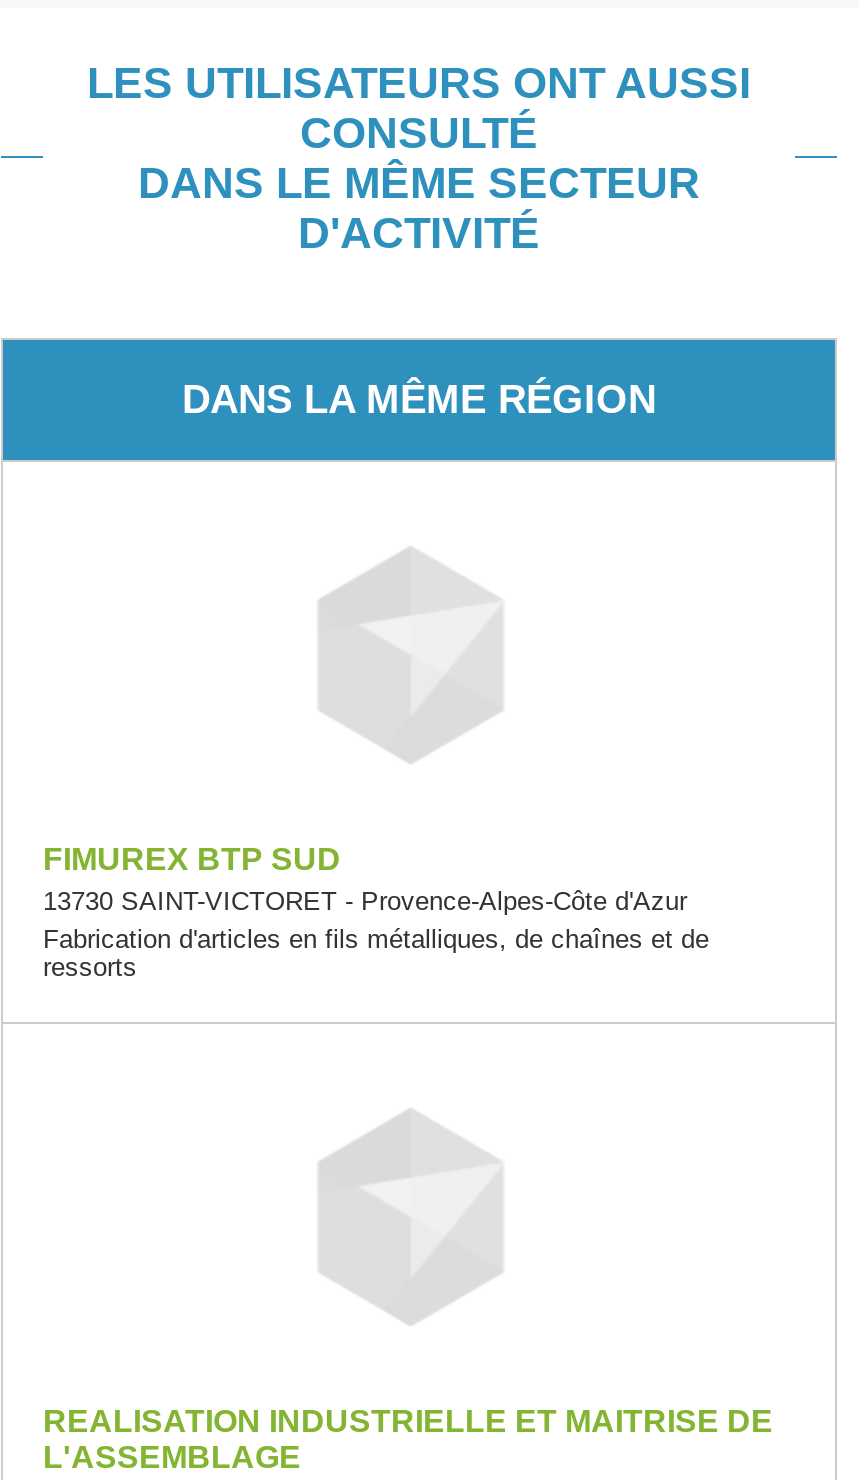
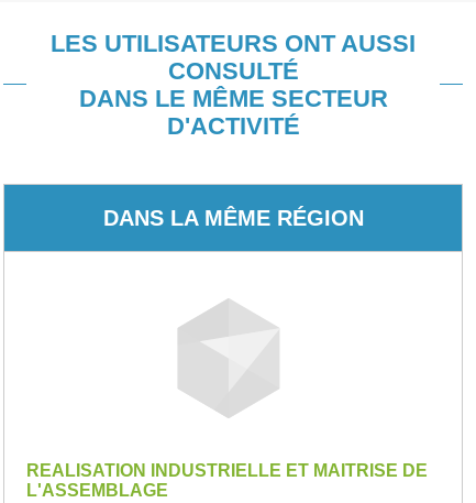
[43,842,709,982] FIMUREX BTP SUD | 13730 SAINT-VICTORET - Provence-Alpes-Côte d'Azur | Fabrication d'articles en fils métalliques, de chaînes et de | ressorts -> none

